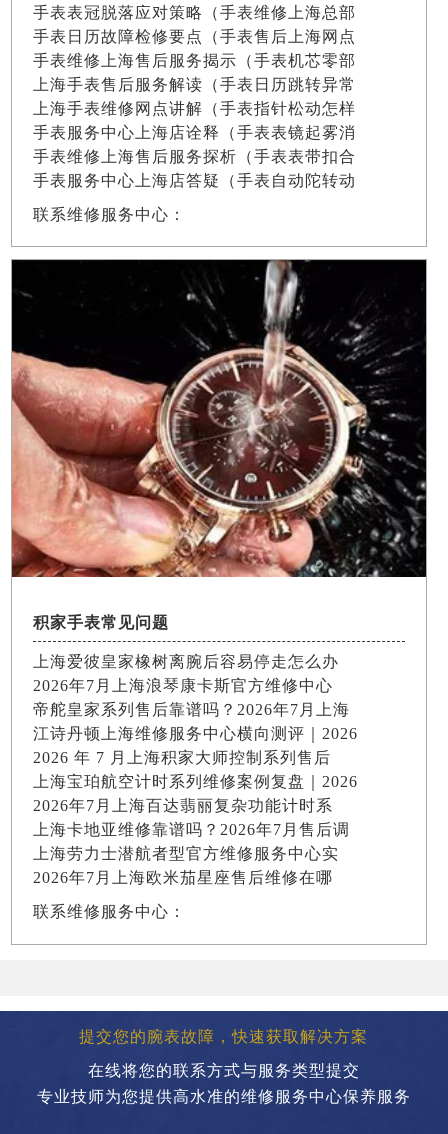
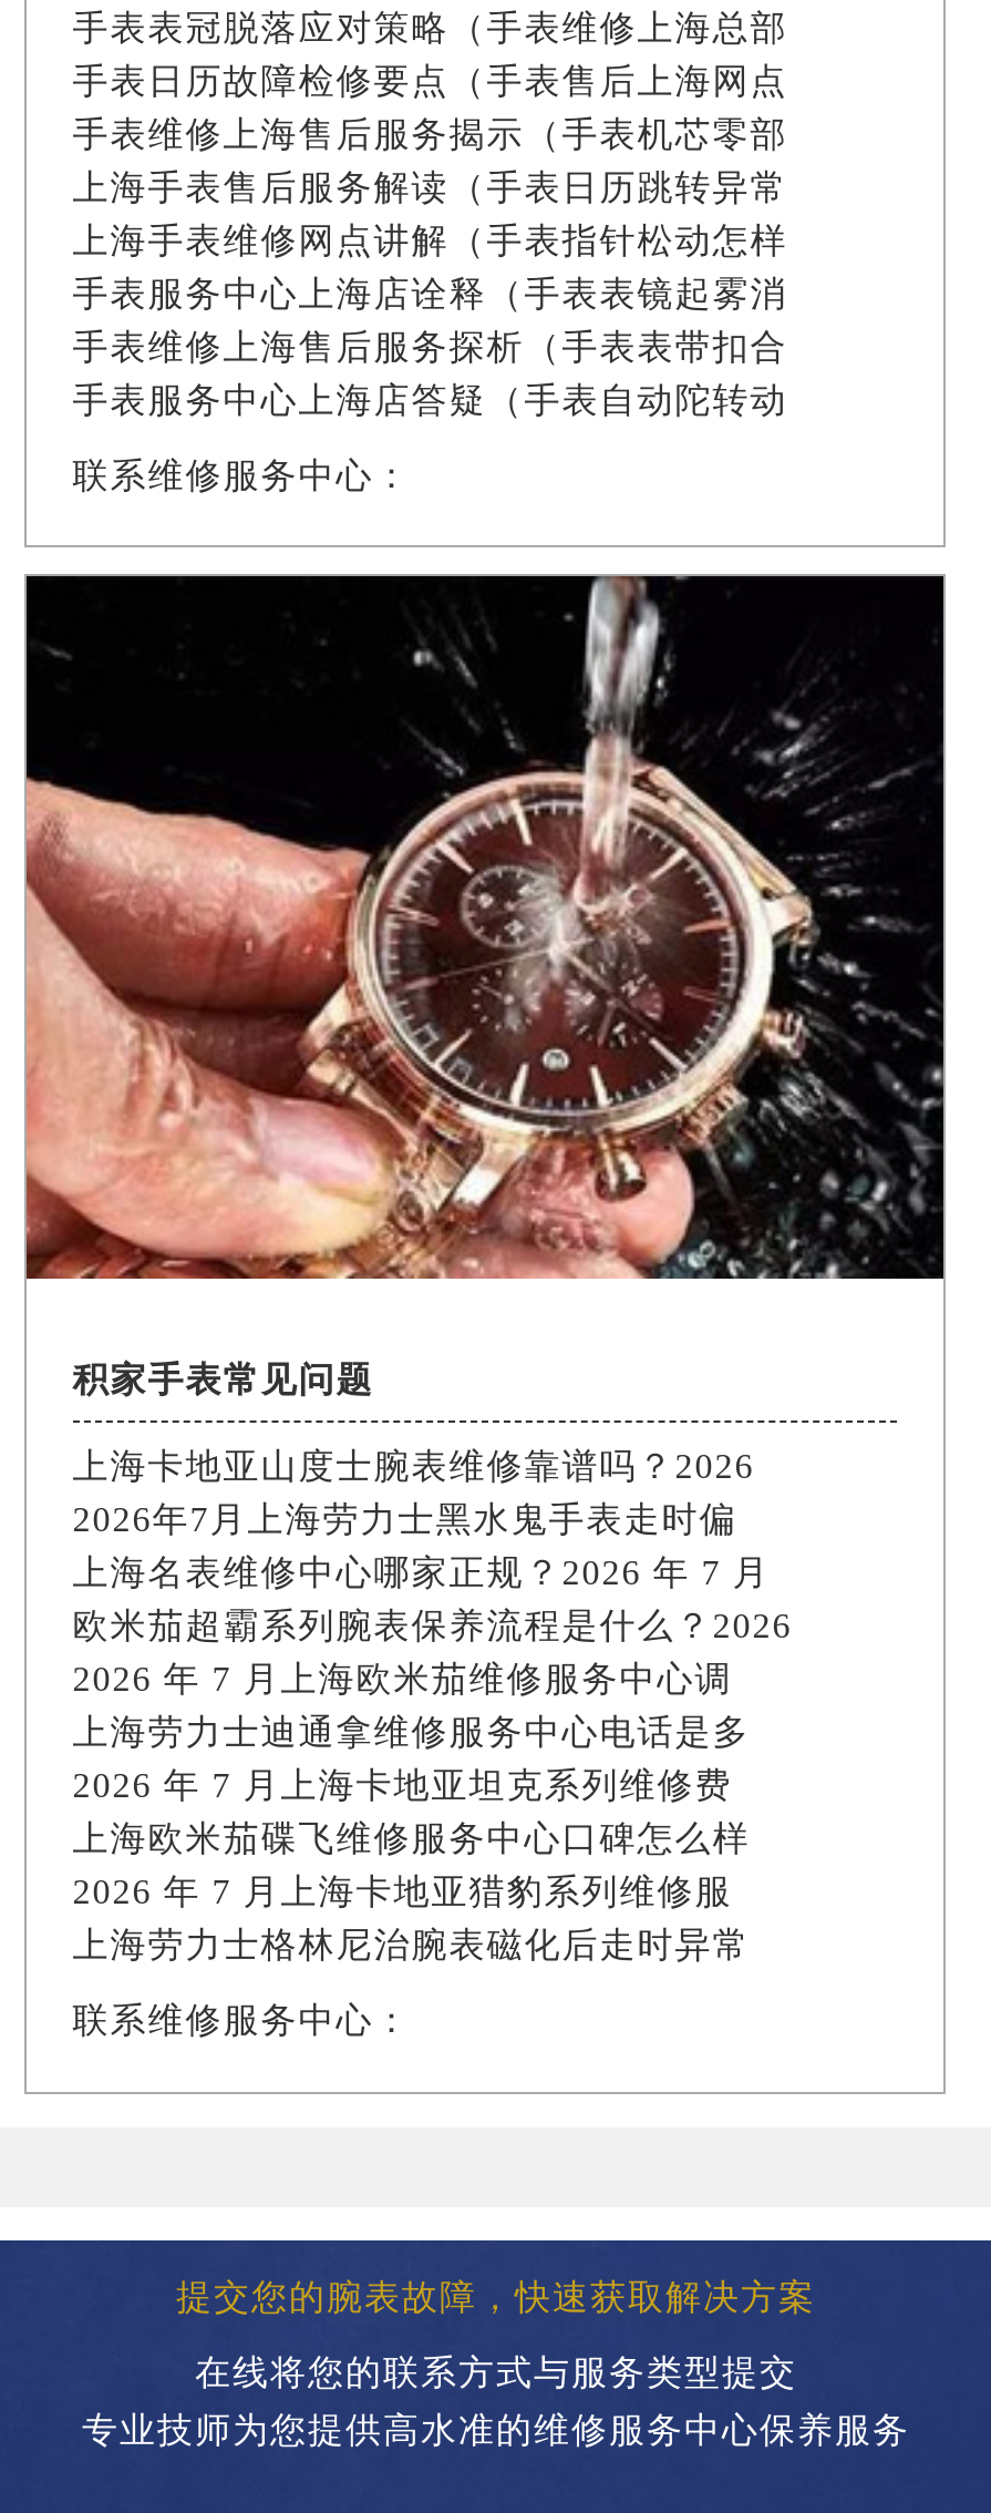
[33,653,358,886] 上海爱彼皇家橡树离腕后容易停走怎么办 | 2026年7月上海浪琴康卡斯官方维修中心 | 帝舵皇家系列售后靠谱吗？2026年7月上海 | 江诗丹顿上海维修服务中心横向测评｜2026 | 2026 年 7 月上海积家大师控制系列售后 | 上海宝珀航空计时系列维修案例复盘｜2026 | 2026年7月上海百达翡丽复杂功能计时系 | 上海卡地亚维修靠谱吗？2026年7月售后调 | 上海劳力士潜航者型官方维修服务中心实 | 2026年7月上海欧米茄星座售后维修在哪 -> [73,1448,792,1964] 上海卡地亚山度士腕表维修靠谱吗？2026 | 2026年7月上海劳力士黑水鬼手表走时偏 | 上海名表维修中心哪家正规？2026 年 7 月 | 欧米茄超霸系列腕表保养流程是什么？2026 | 2026 年 7 月上海欧米茄维修服务中心调 | 上海劳力士迪通拿维修服务中心电话是多 | 2026 年 7 月上海卡地亚坦克系列维修费 | 上海欧米茄碟飞维修服务中心口碑怎么样 | 2026 年 7 月上海卡地亚猎豹系列维修服 | 上海劳力士格林尼治腕表磁化后走时异常

